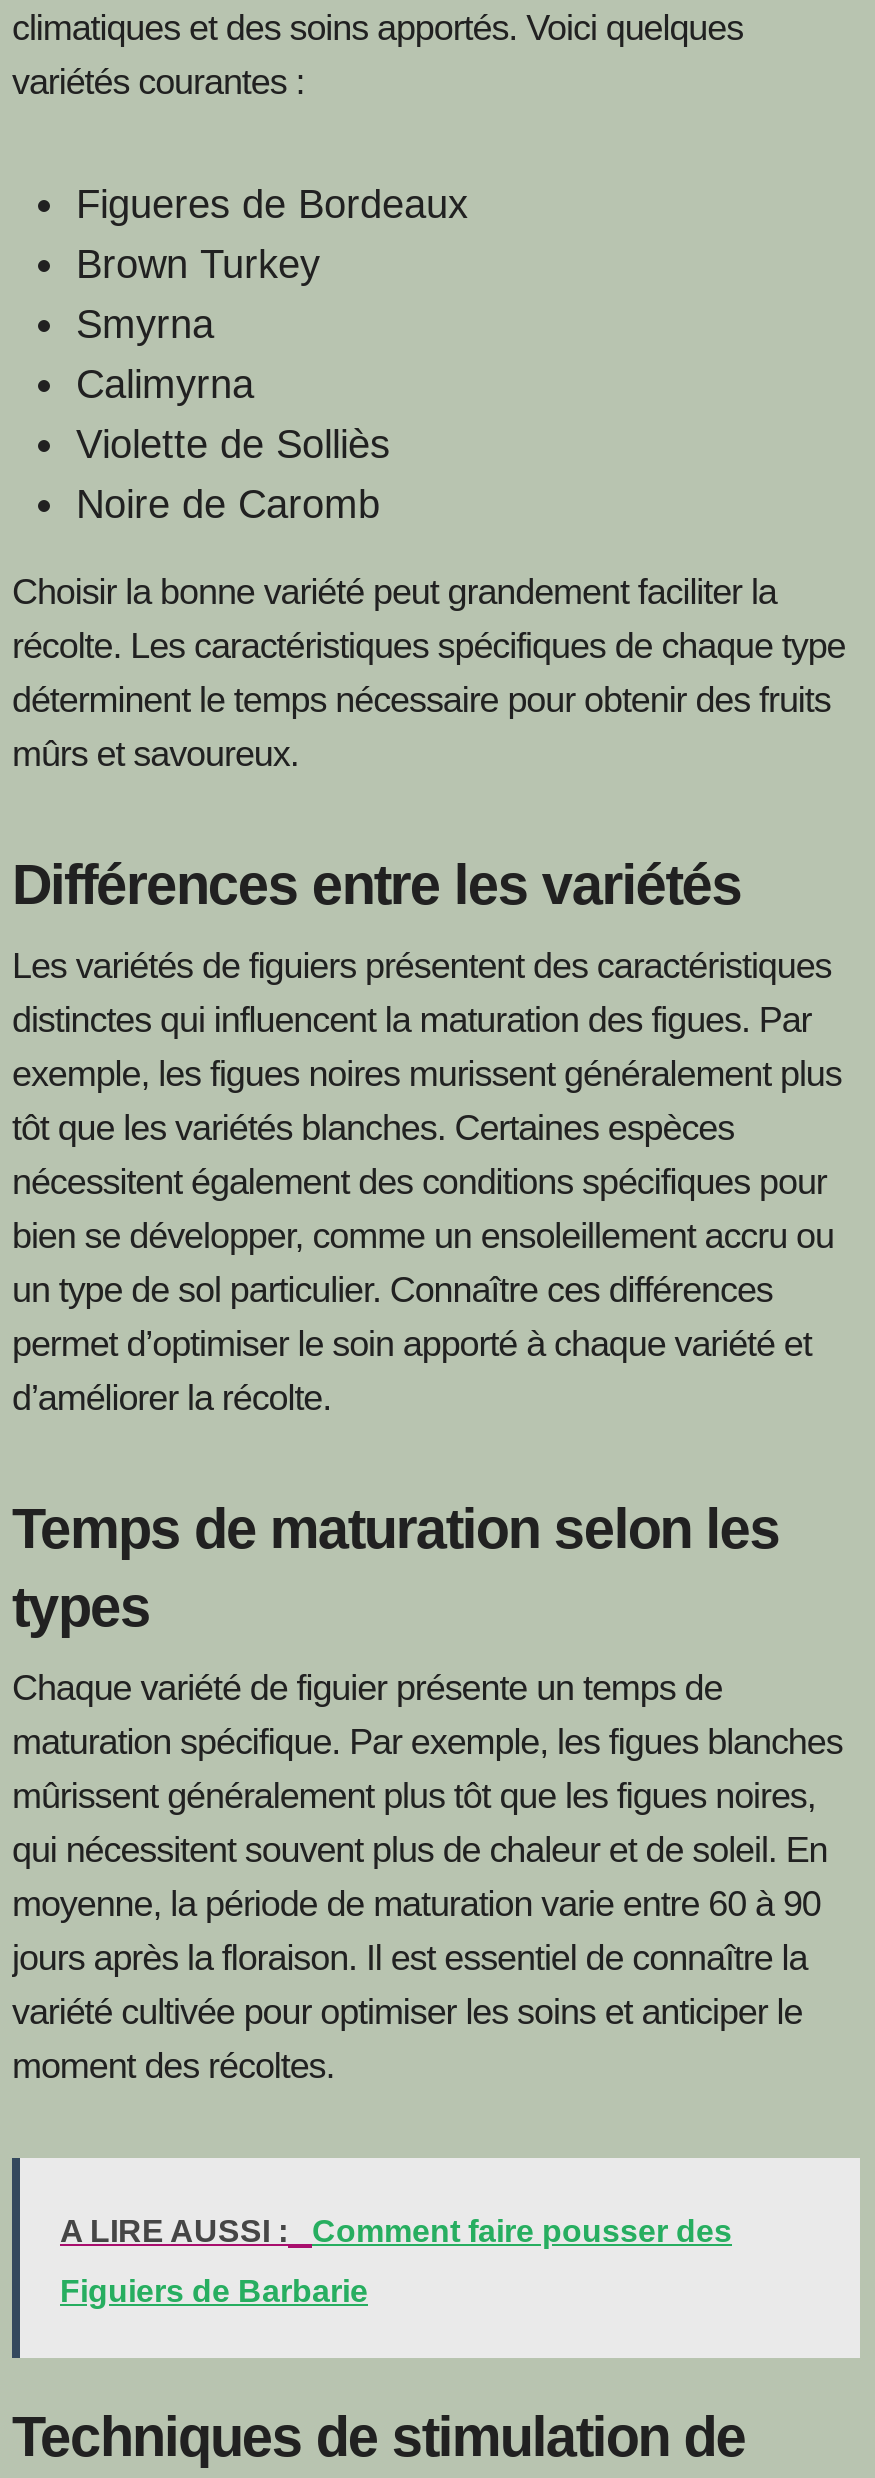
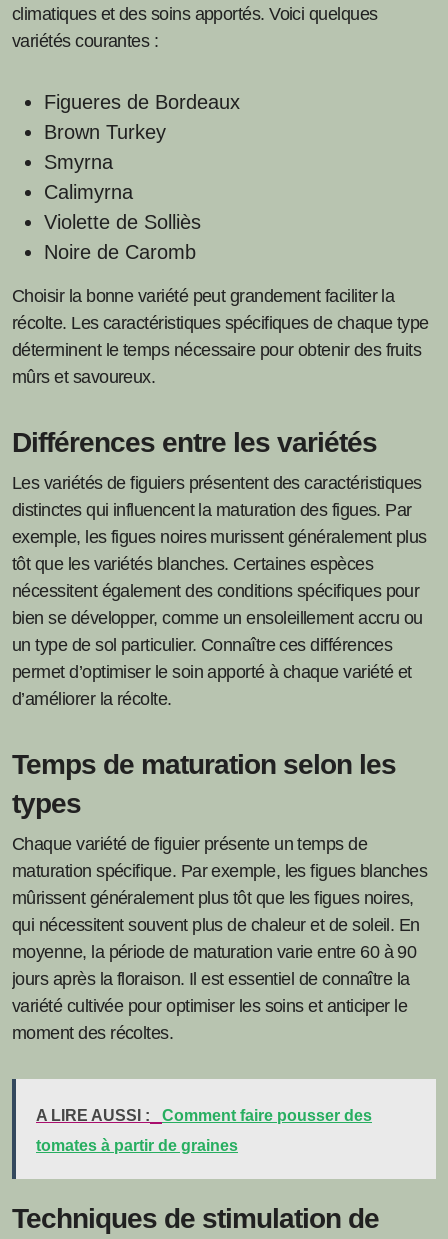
[60,2274,368,2308] Figuiers de Barbarie -> [36,1137,238,1154] tomates à partir de graines

